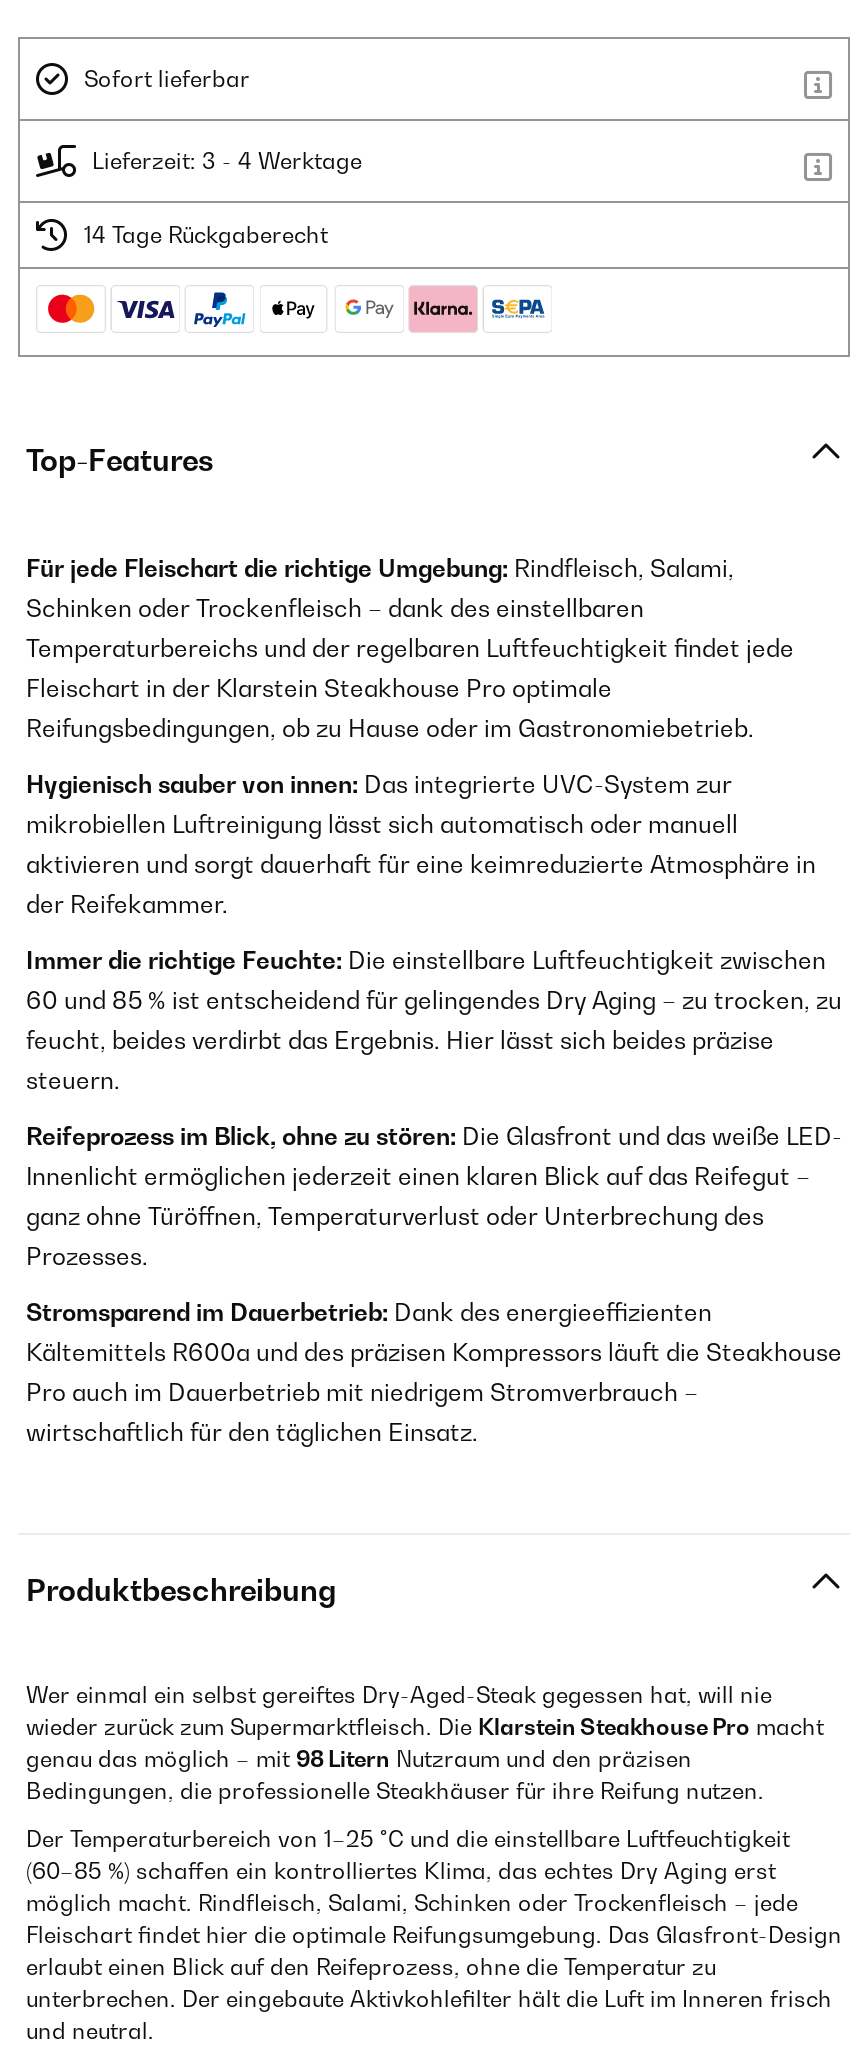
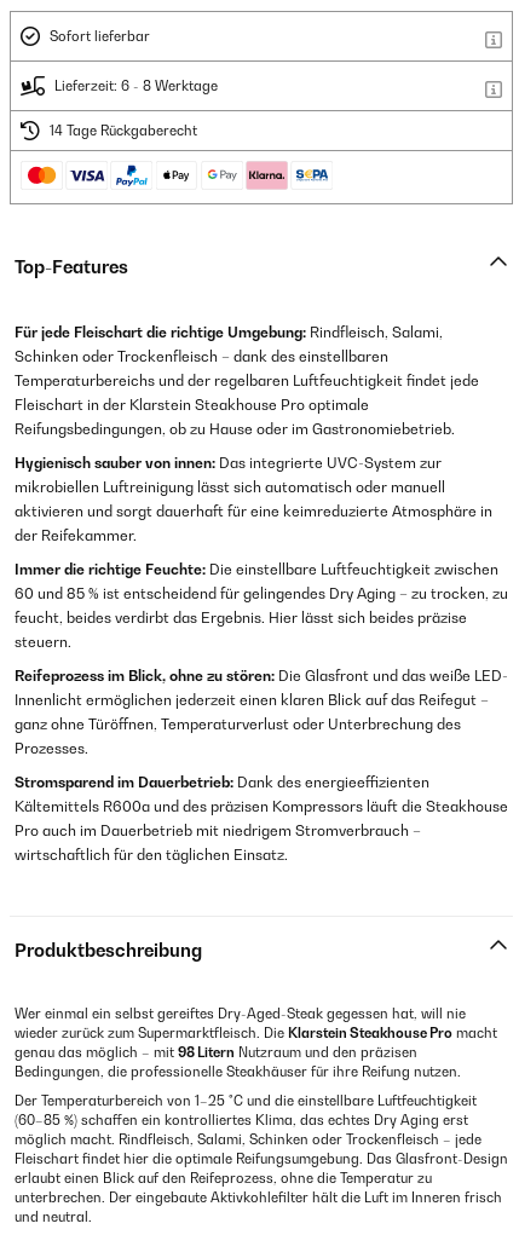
[92,148,362,176] Lieferzeit: 3 - 4 Werktage -> [54,78,218,95] Lieferzeit: 6 - 8 Werktage

